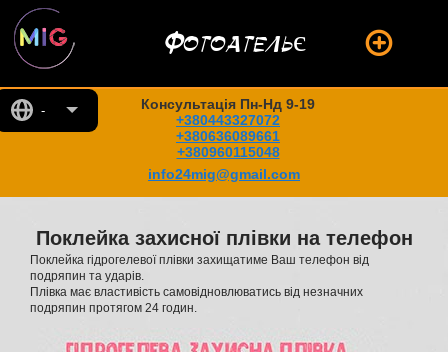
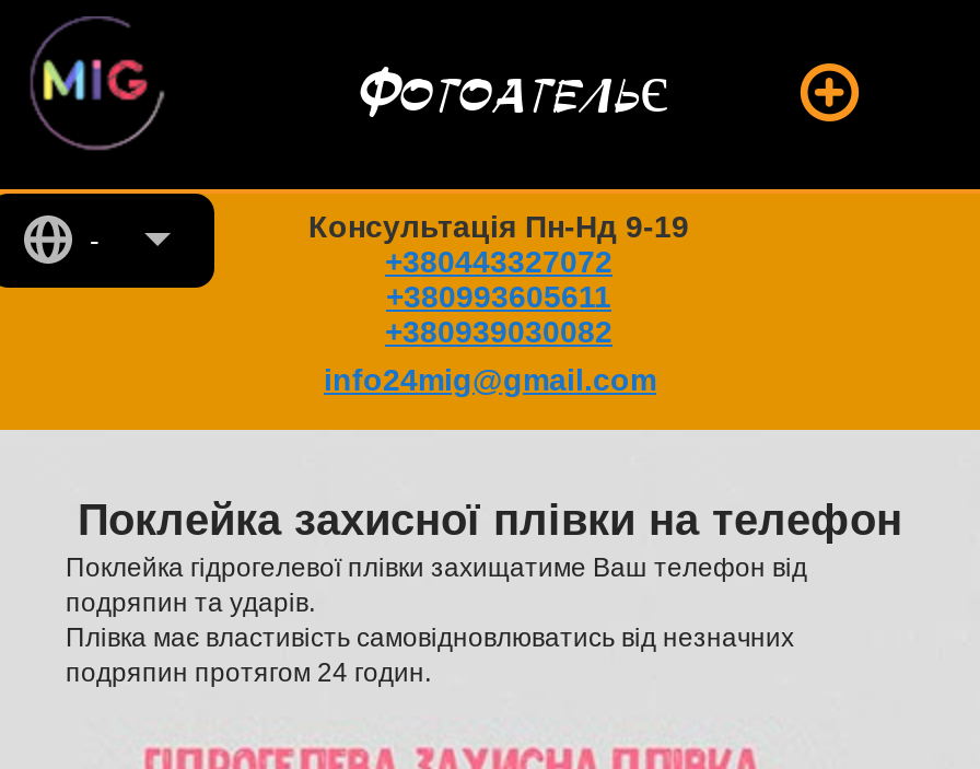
[176,128,280,144] +380636089661 -> [386,279,611,314] +380993605611
[176,144,279,160] +380960115048 -> [385,314,612,349] +380939030082

